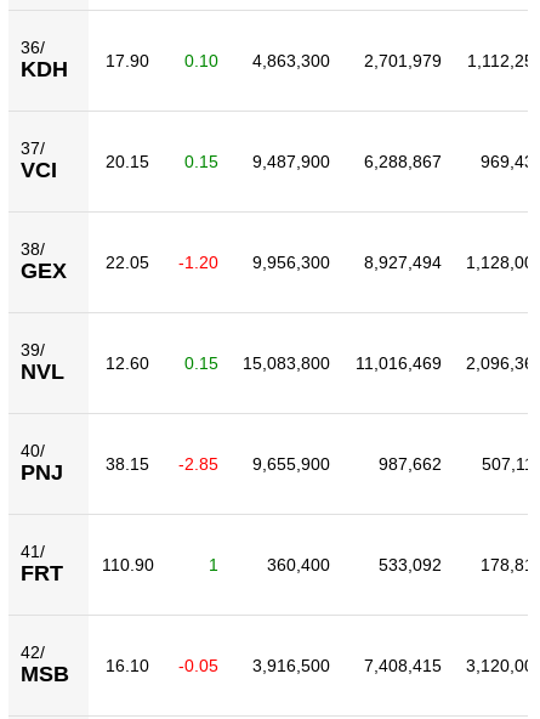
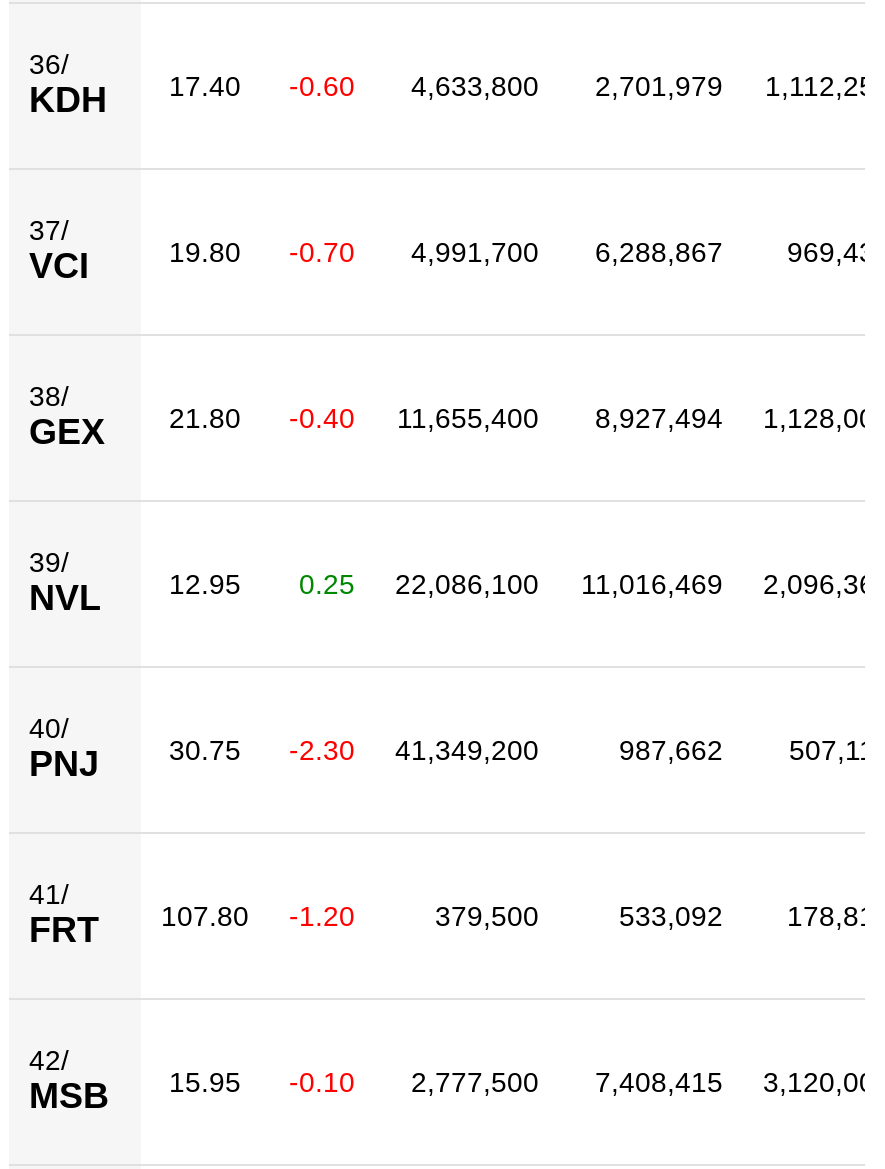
[106,51,149,71] 17.90 -> [169,70,241,102] 17.40
[184,51,218,71] 0.10 -> [289,70,355,102] -0.60
[252,51,330,71] 4,863,300 -> [411,70,539,102] 4,633,800
[106,152,149,171] 20.15 -> [169,236,241,268] 19.80
[184,152,218,171] 0.15 -> [289,236,355,268] -0.70
[252,152,330,171] 9,487,900 -> [411,236,539,268] 4,991,700
[106,253,149,272] 22.05 -> [169,402,241,434] 21.80
[178,253,218,272] -1.20 -> [289,402,355,434] -0.40
[252,253,330,272] 9,956,300 -> [397,402,539,434] 11,655,400
[106,354,149,373] 12.60 -> [169,568,241,600] 12.95
[184,354,218,373] 0.15 -> [299,568,355,600] 0.25
[243,354,330,373] 15,083,800 -> [395,568,539,600] 22,086,100
[106,454,149,474] 38.15 -> [169,734,241,766] 30.75
[178,454,218,474] -2.85 -> [289,734,355,766] -2.30
[252,454,330,474] 9,655,900 -> [395,734,539,766] 41,349,200
[101,555,154,575] 110.90 -> [161,900,249,932] 107.80
[209,555,218,575] 1 -> [289,900,355,932] -1.20
[267,555,330,575] 360,400 -> [435,900,539,932] 379,500
[106,656,149,676] 16.10 -> [169,1066,241,1098] 15.95
[178,656,218,676] -0.05 -> [289,1066,355,1098] -0.10
[252,656,330,676] 3,916,500 -> [411,1066,539,1098] 2,777,500

